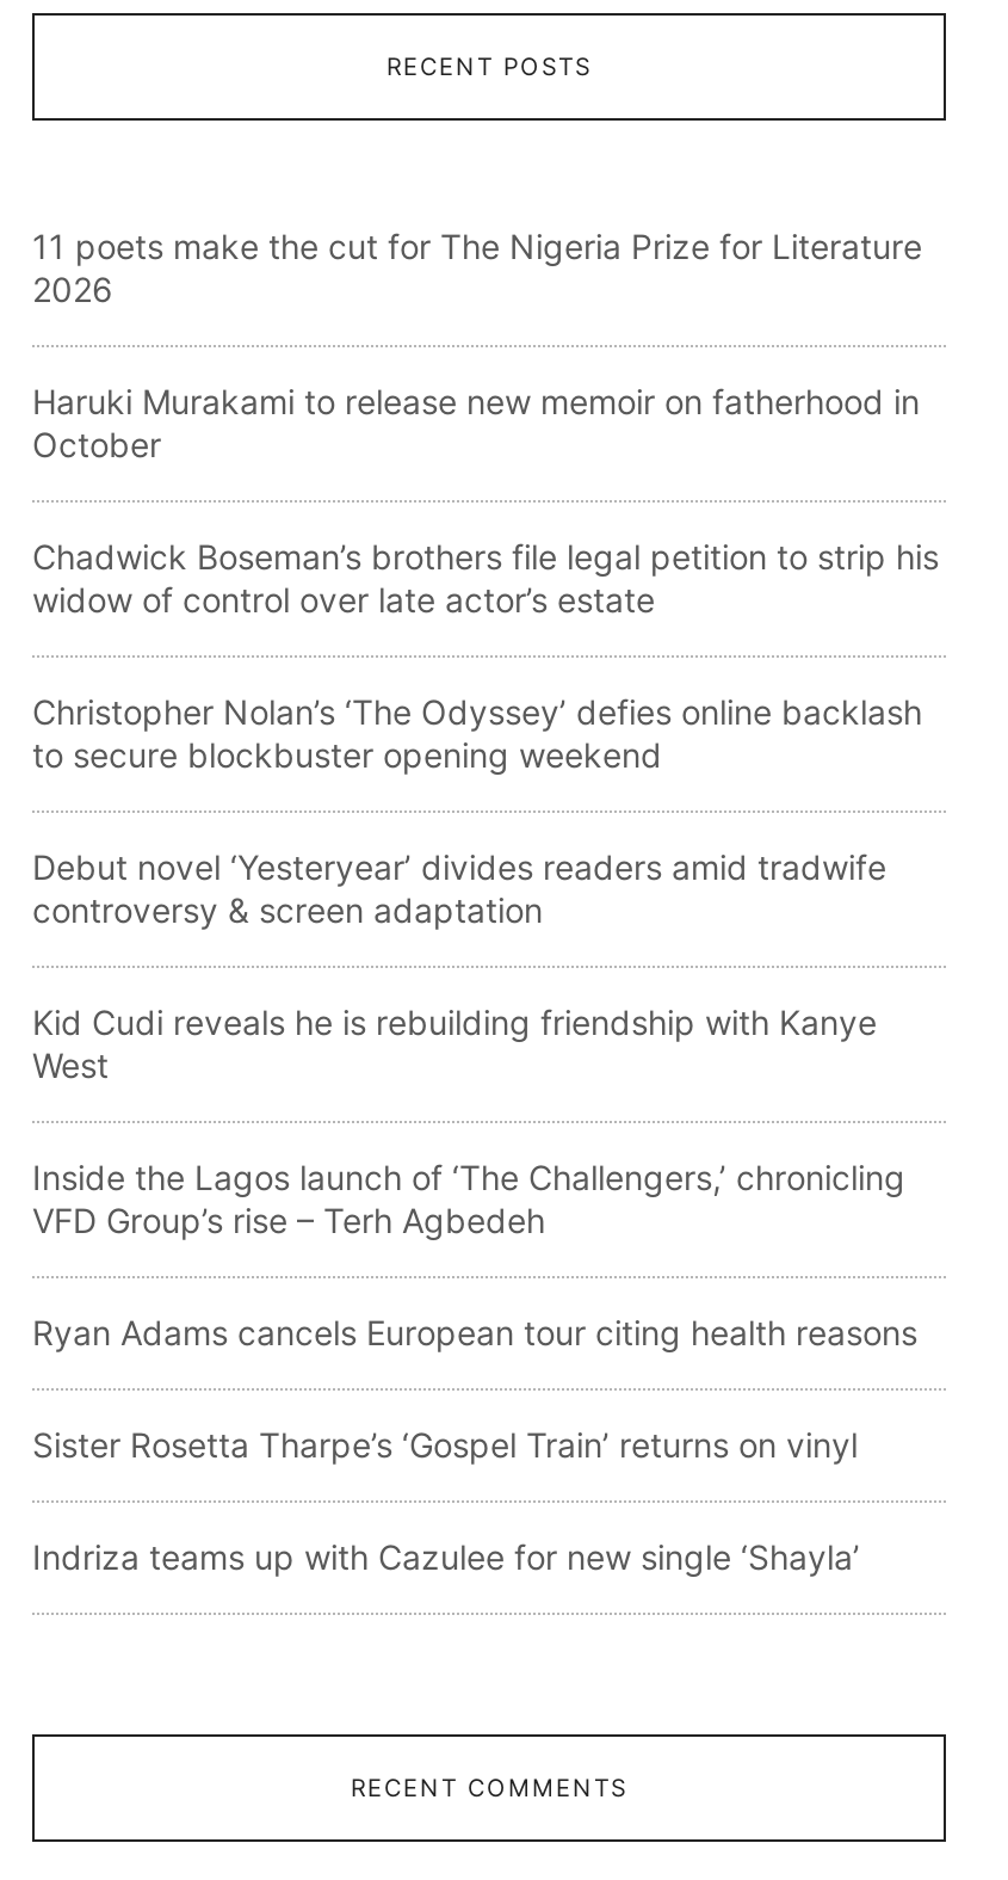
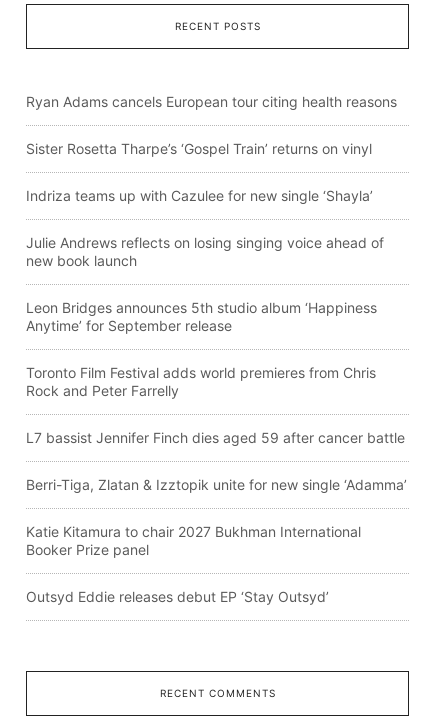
[32,225,939,1240] 11 poets make the cut for The Nigeria Prize for Literature | 2026 | Haruki Murakami to release new memoir on fatherhood in | October | Chadwick Boseman’s brothers file legal petition to strip his | widow of control over late actor’s estate | Christopher Nolan’s ‘The Odyssey’ defies online backlash | to secure blockbuster opening weekend | Debut novel ‘Yesteryear’ divides readers amid tradwife | controversy & screen adaptation | Kid Cudi reveals he is rebuilding friendship with Kanye | West | Inside the Lagos launch of ‘The Challengers,’ chronicling | VFD Group’s rise – Terh Agbedeh -> none
moved [32,1312,917,1577] -> [26,93,397,204]: Ryan Adams cancels European tour citing health reasons | Sister Rosetta Tharpe’s ‘Gospel Train’ returns on vinyl | Indriza teams up with Cazulee for new single ‘Shayla’
none -> [26,234,407,605] Julie Andrews reflects on losing singing voice ahead of | new book launch | Leon Bridges announces 5th studio album ‘Happiness | Anytime’ for September release | Toronto Film Festival adds world premieres from Chris | Rock and Peter Farrelly | L7 bassist Jennifer Finch dies aged 59 after cancer battle | Berri-Tiga, Zlatan & Izztopik unite for new single ‘Adamma’ | Katie Kitamura to chair 2027 Bukhman International | Booker Prize panel | Outsyd Eddie releases debut EP ‘Stay Outsyd’

